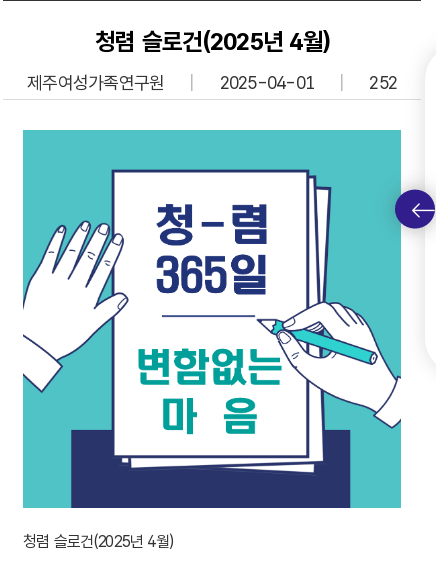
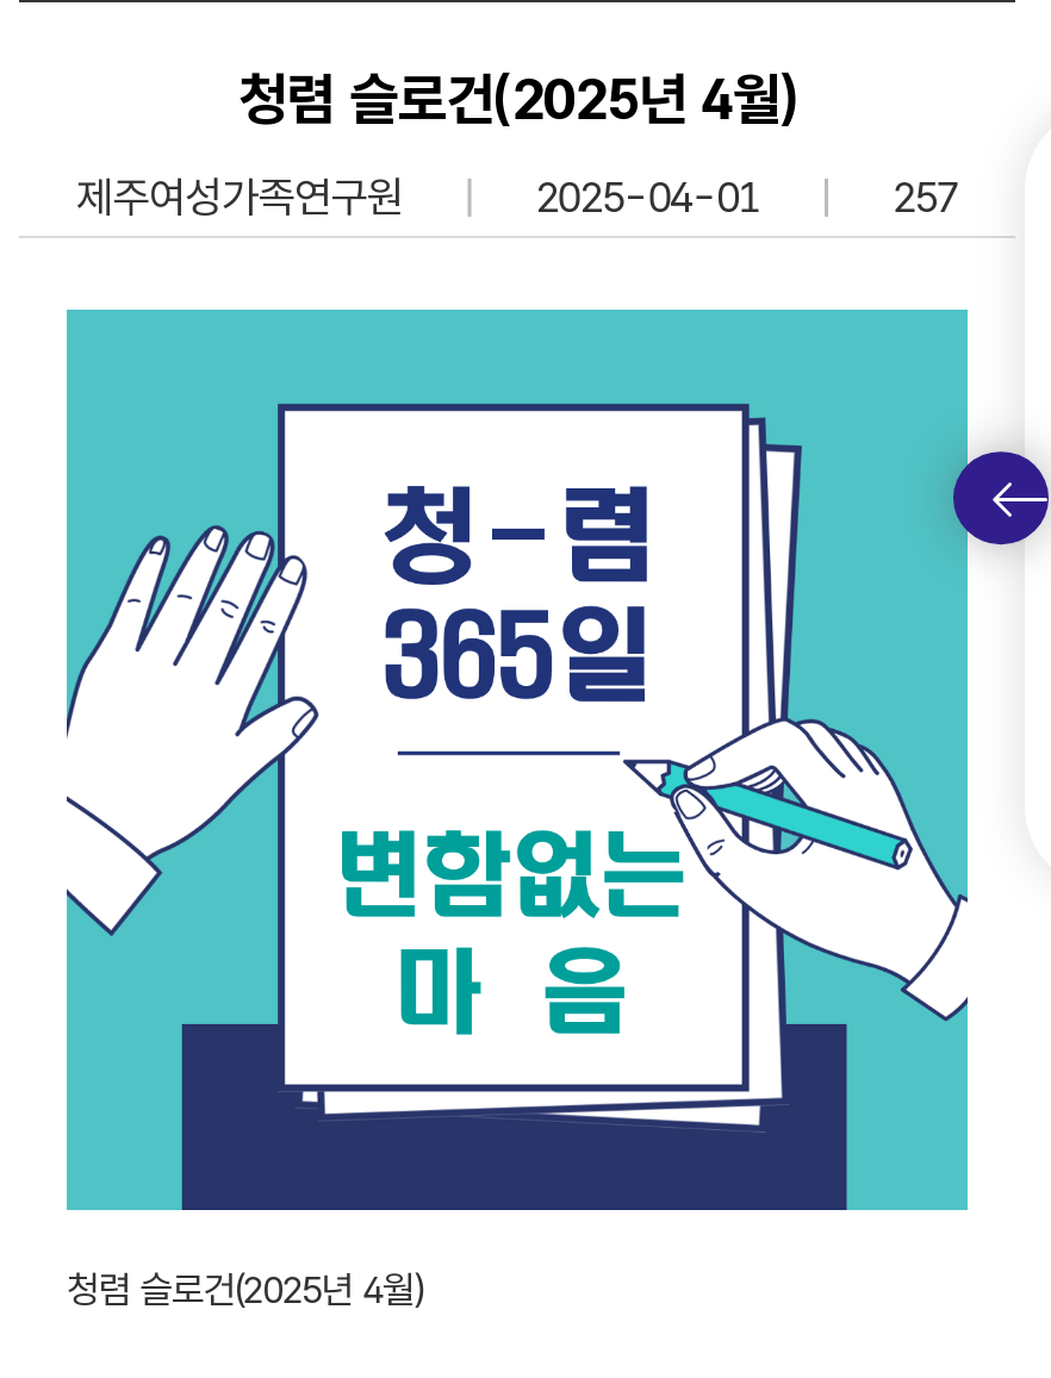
[369,71,397,92] 252 -> [892,170,958,220] 257

